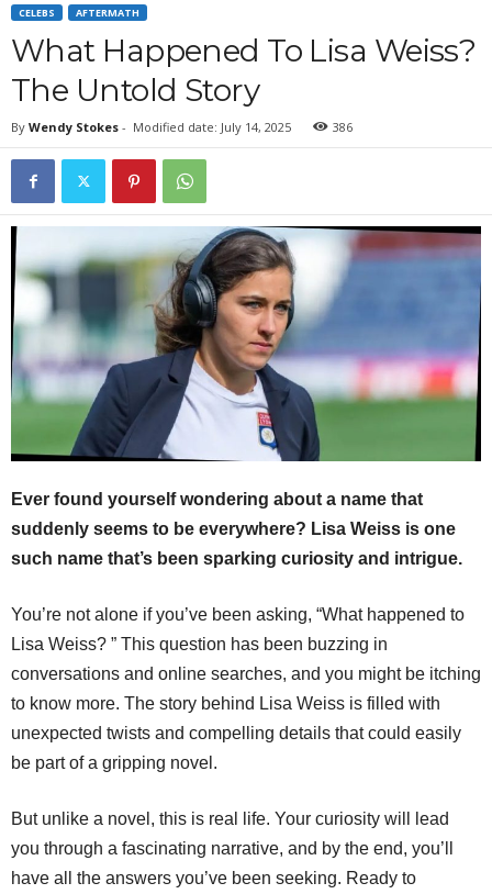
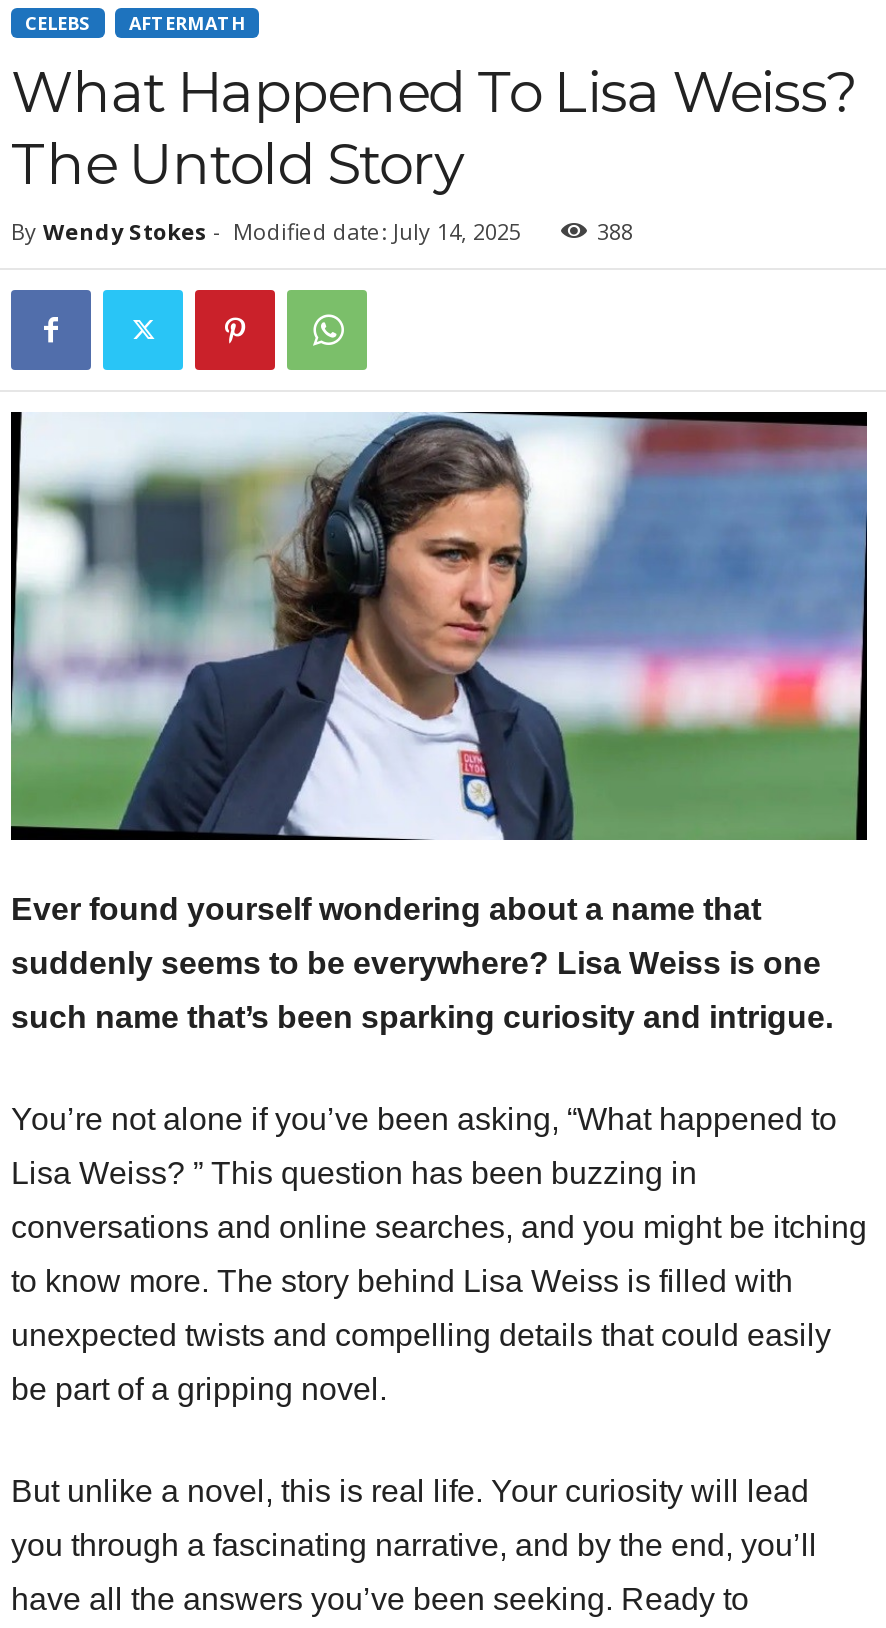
[333,119,353,135] 386 -> [597,216,633,246] 388

